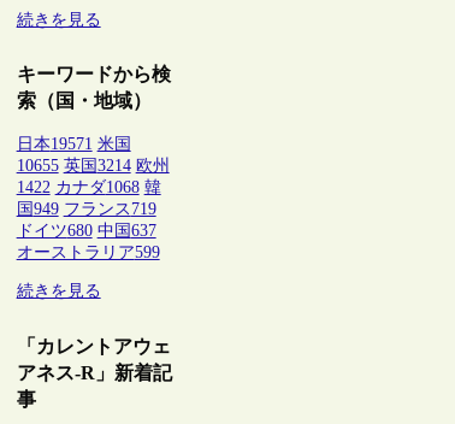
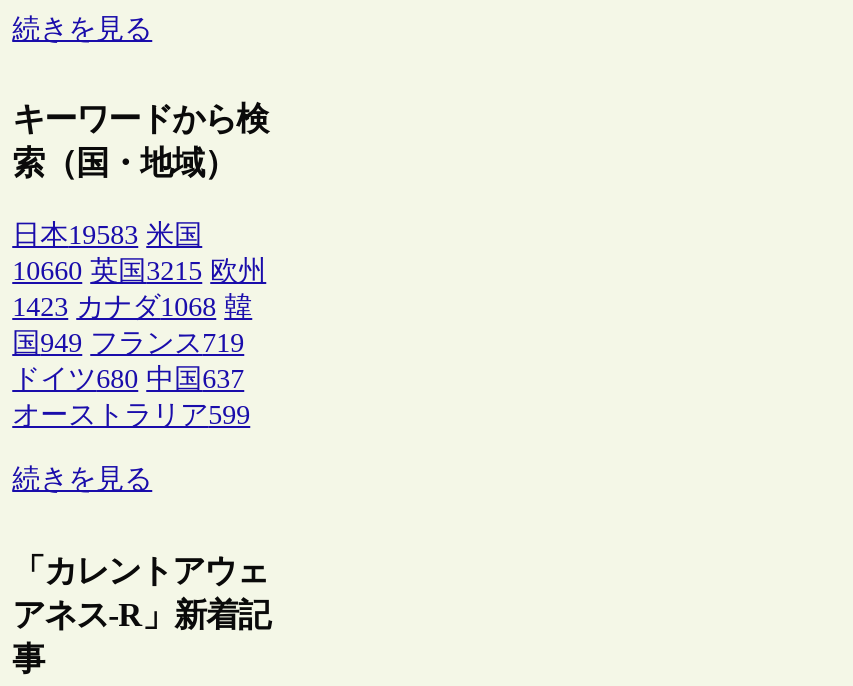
[16,135,131,153] 日本19571 米国 -> [12,221,202,251] 日本19583 米国
[16,157,169,175] 10655 英国3214 欧州 -> [12,257,266,287] 10660 英国3215 欧州
[16,179,161,197] 1422 カナダ1068 韓 -> [12,293,252,323] 1423 カナダ1068 韓

